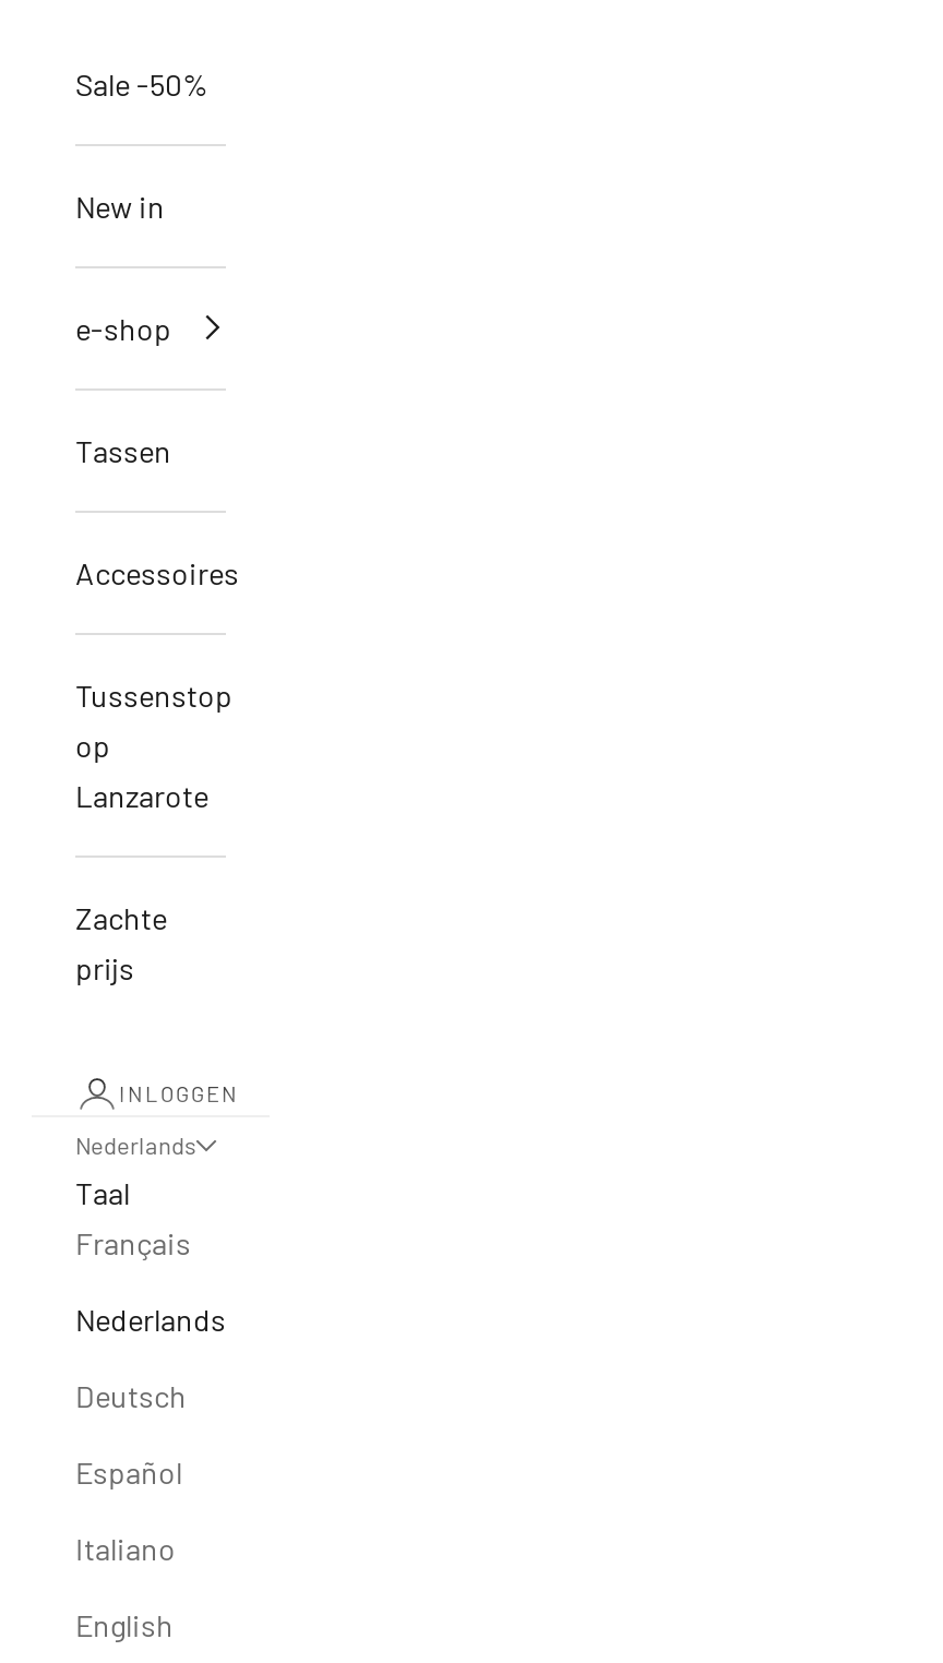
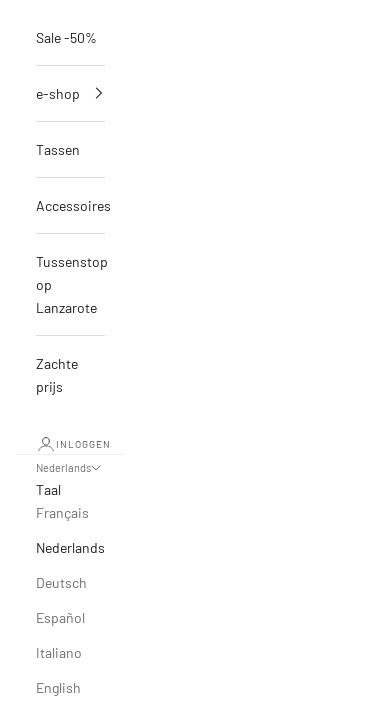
[75,187,165,224] New in -> none

